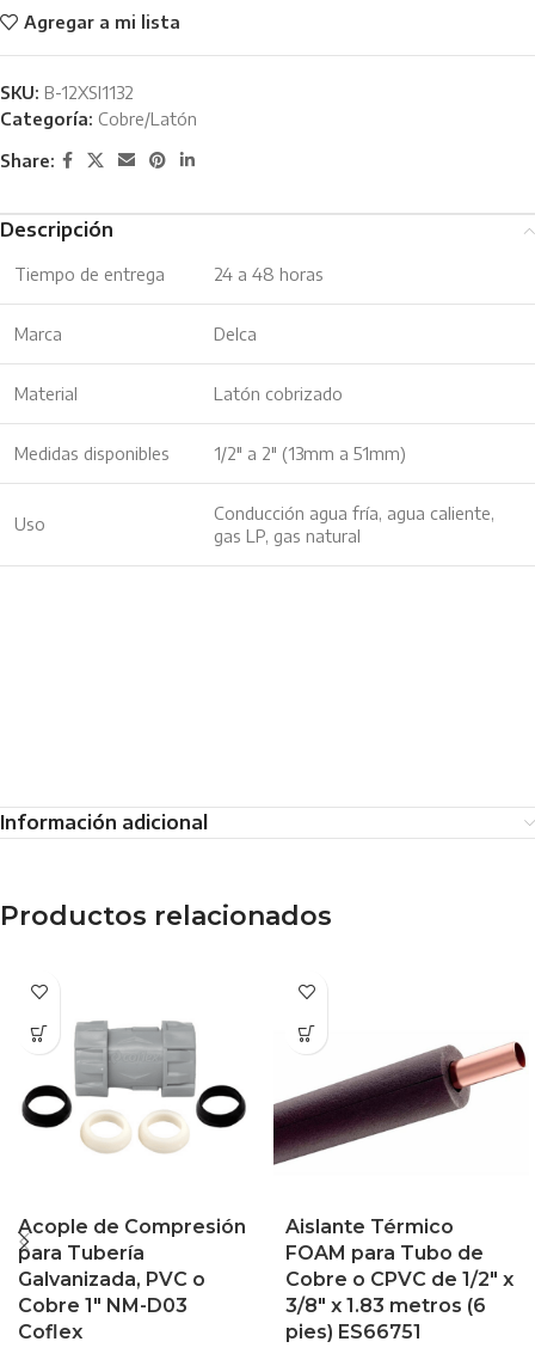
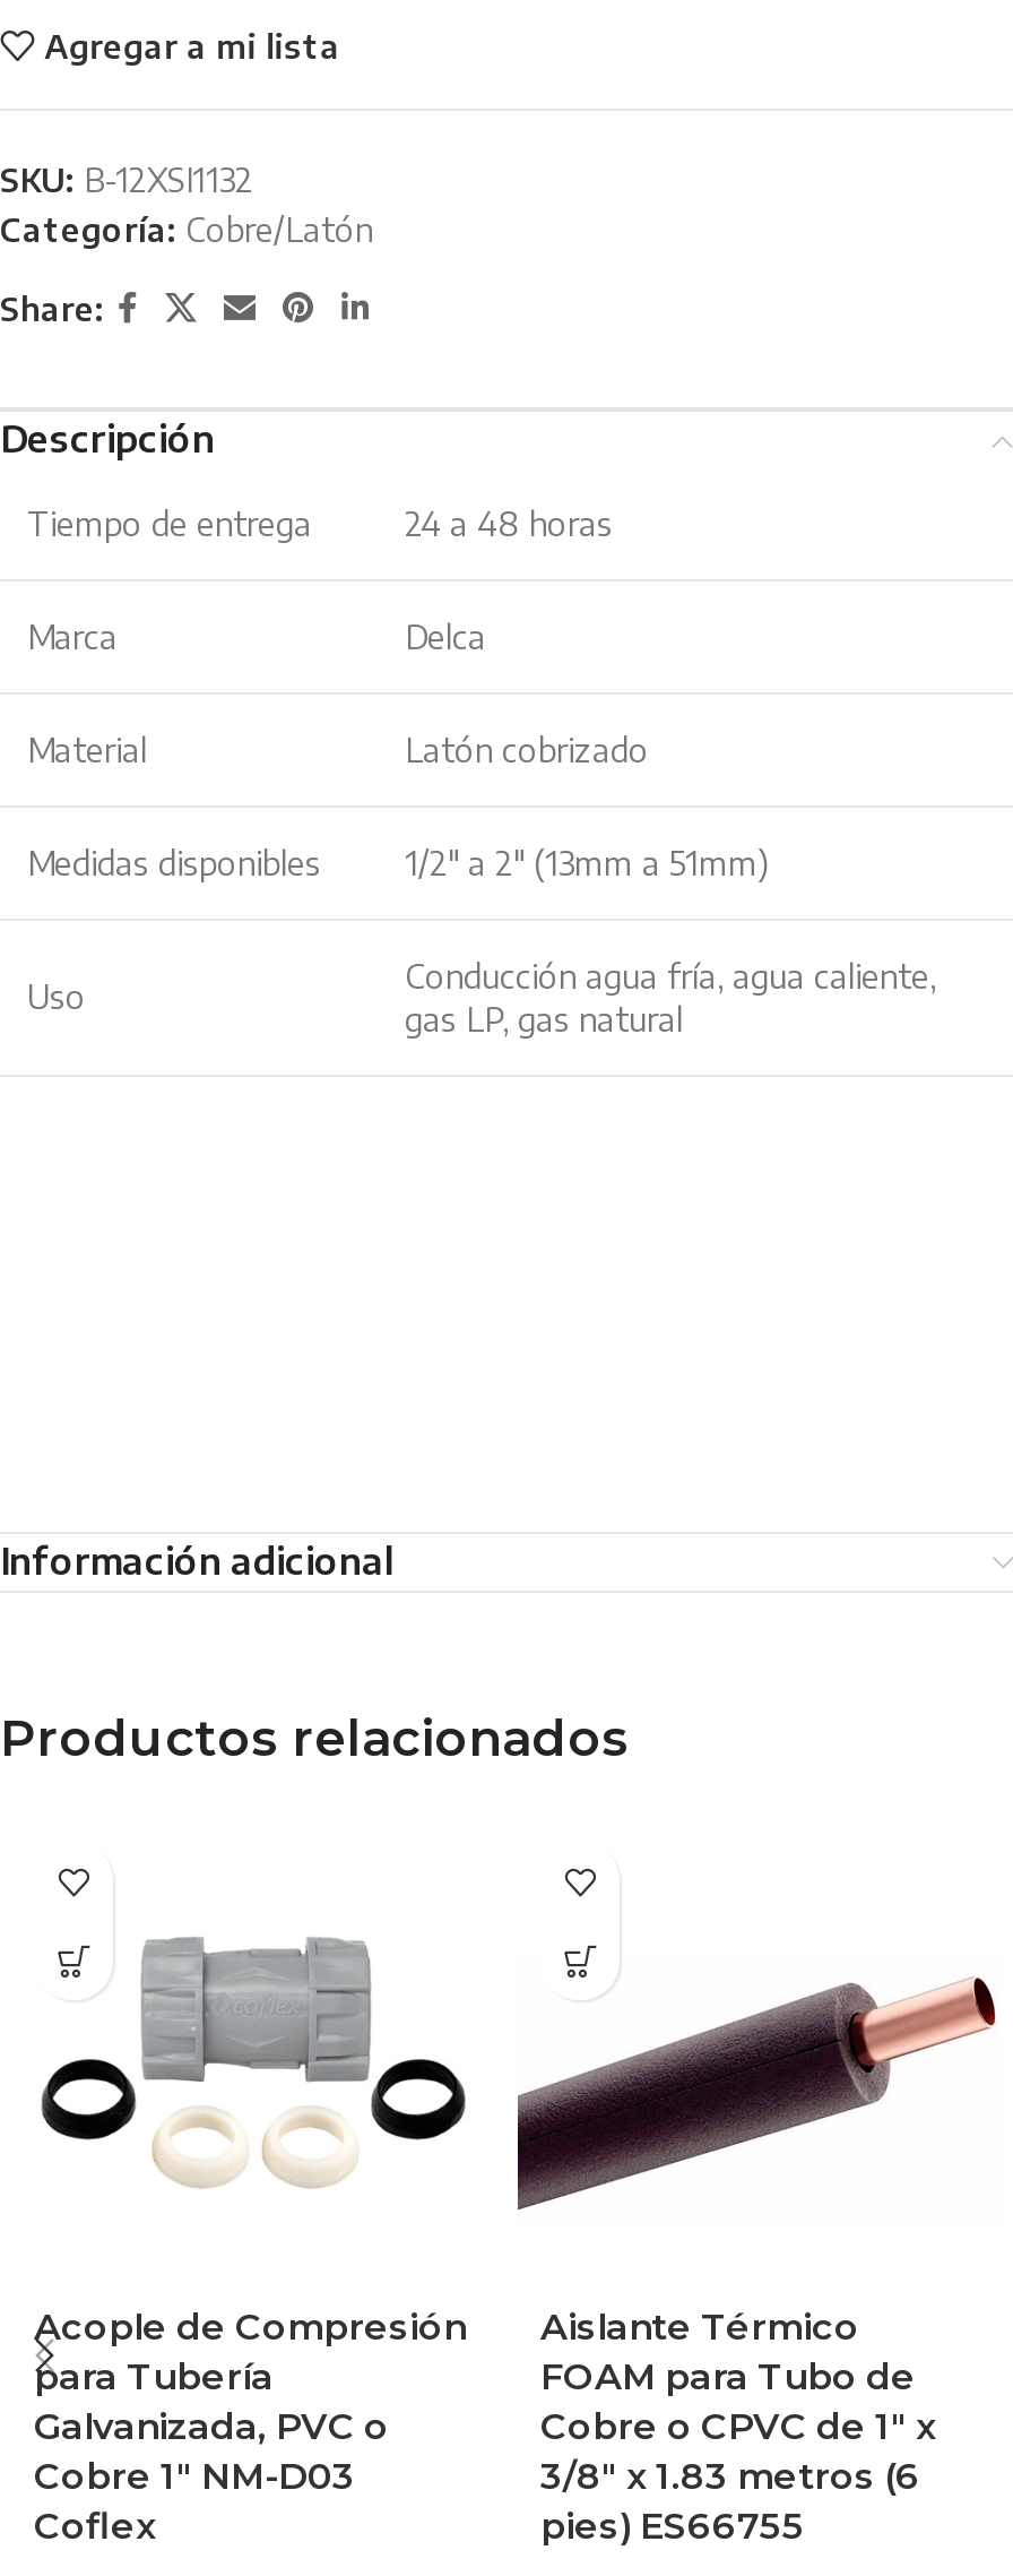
[285,1268,514,1291] Cobre o CPVC de 1/2″ x -> [540,2405,936,2448] Cobre o CPVC de 1″ x
[285,1321,422,1343] pies) ES66751 -> [540,2505,805,2548] pies) ES66755

